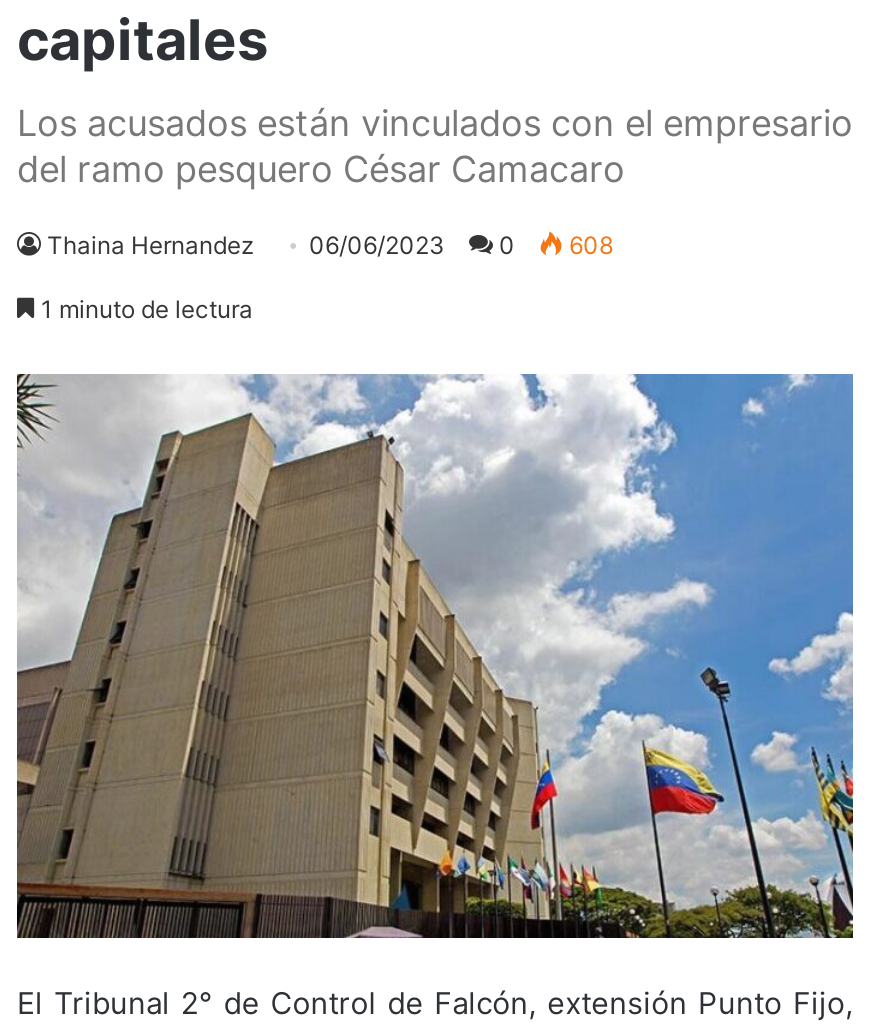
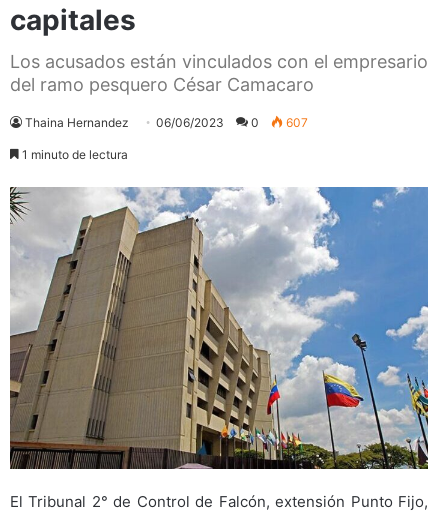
[47,229,613,259] Thaina Hernandez 06/06/2023 0 608 -> [25,115,308,130] Thaina Hernandez 06/06/2023 0 607

